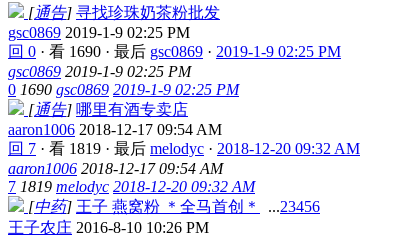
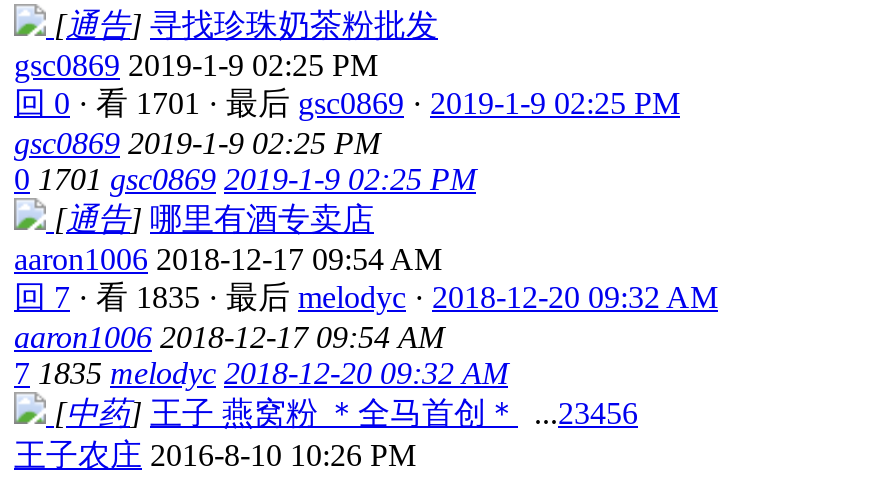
[8,43,341,60] 回 0 · 看 1690 · 最后gsc0869 · 2019-1-9 02:25 PM -> [14,85,680,119] 回 0 · 看 1701 · 最后gsc0869 · 2019-1-9 02:25 PM
[8,81,239,98] 0 1690 gsc0869 2019-1-9 02:25 PM -> [14,161,476,195] 0 1701 gsc0869 2019-1-9 02:25 PM
[8,140,360,157] 回 7 · 看 1819 · 最后melodyc · 2018-12-20 09:32 AM -> [14,279,718,313] 回 7 · 看 1835 · 最后melodyc · 2018-12-20 09:32 AM
[8,178,255,195] 7 1819 melodyc 2018-12-20 09:32 AM -> [14,355,508,389] 7 1835 melodyc 2018-12-20 09:32 AM

